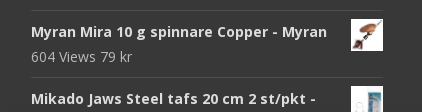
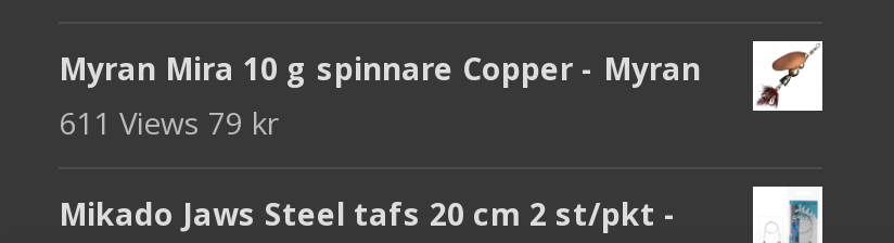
[31,47,132,66] 604 Views 79 kr -> [59,102,278,143] 611 Views 79 kr

